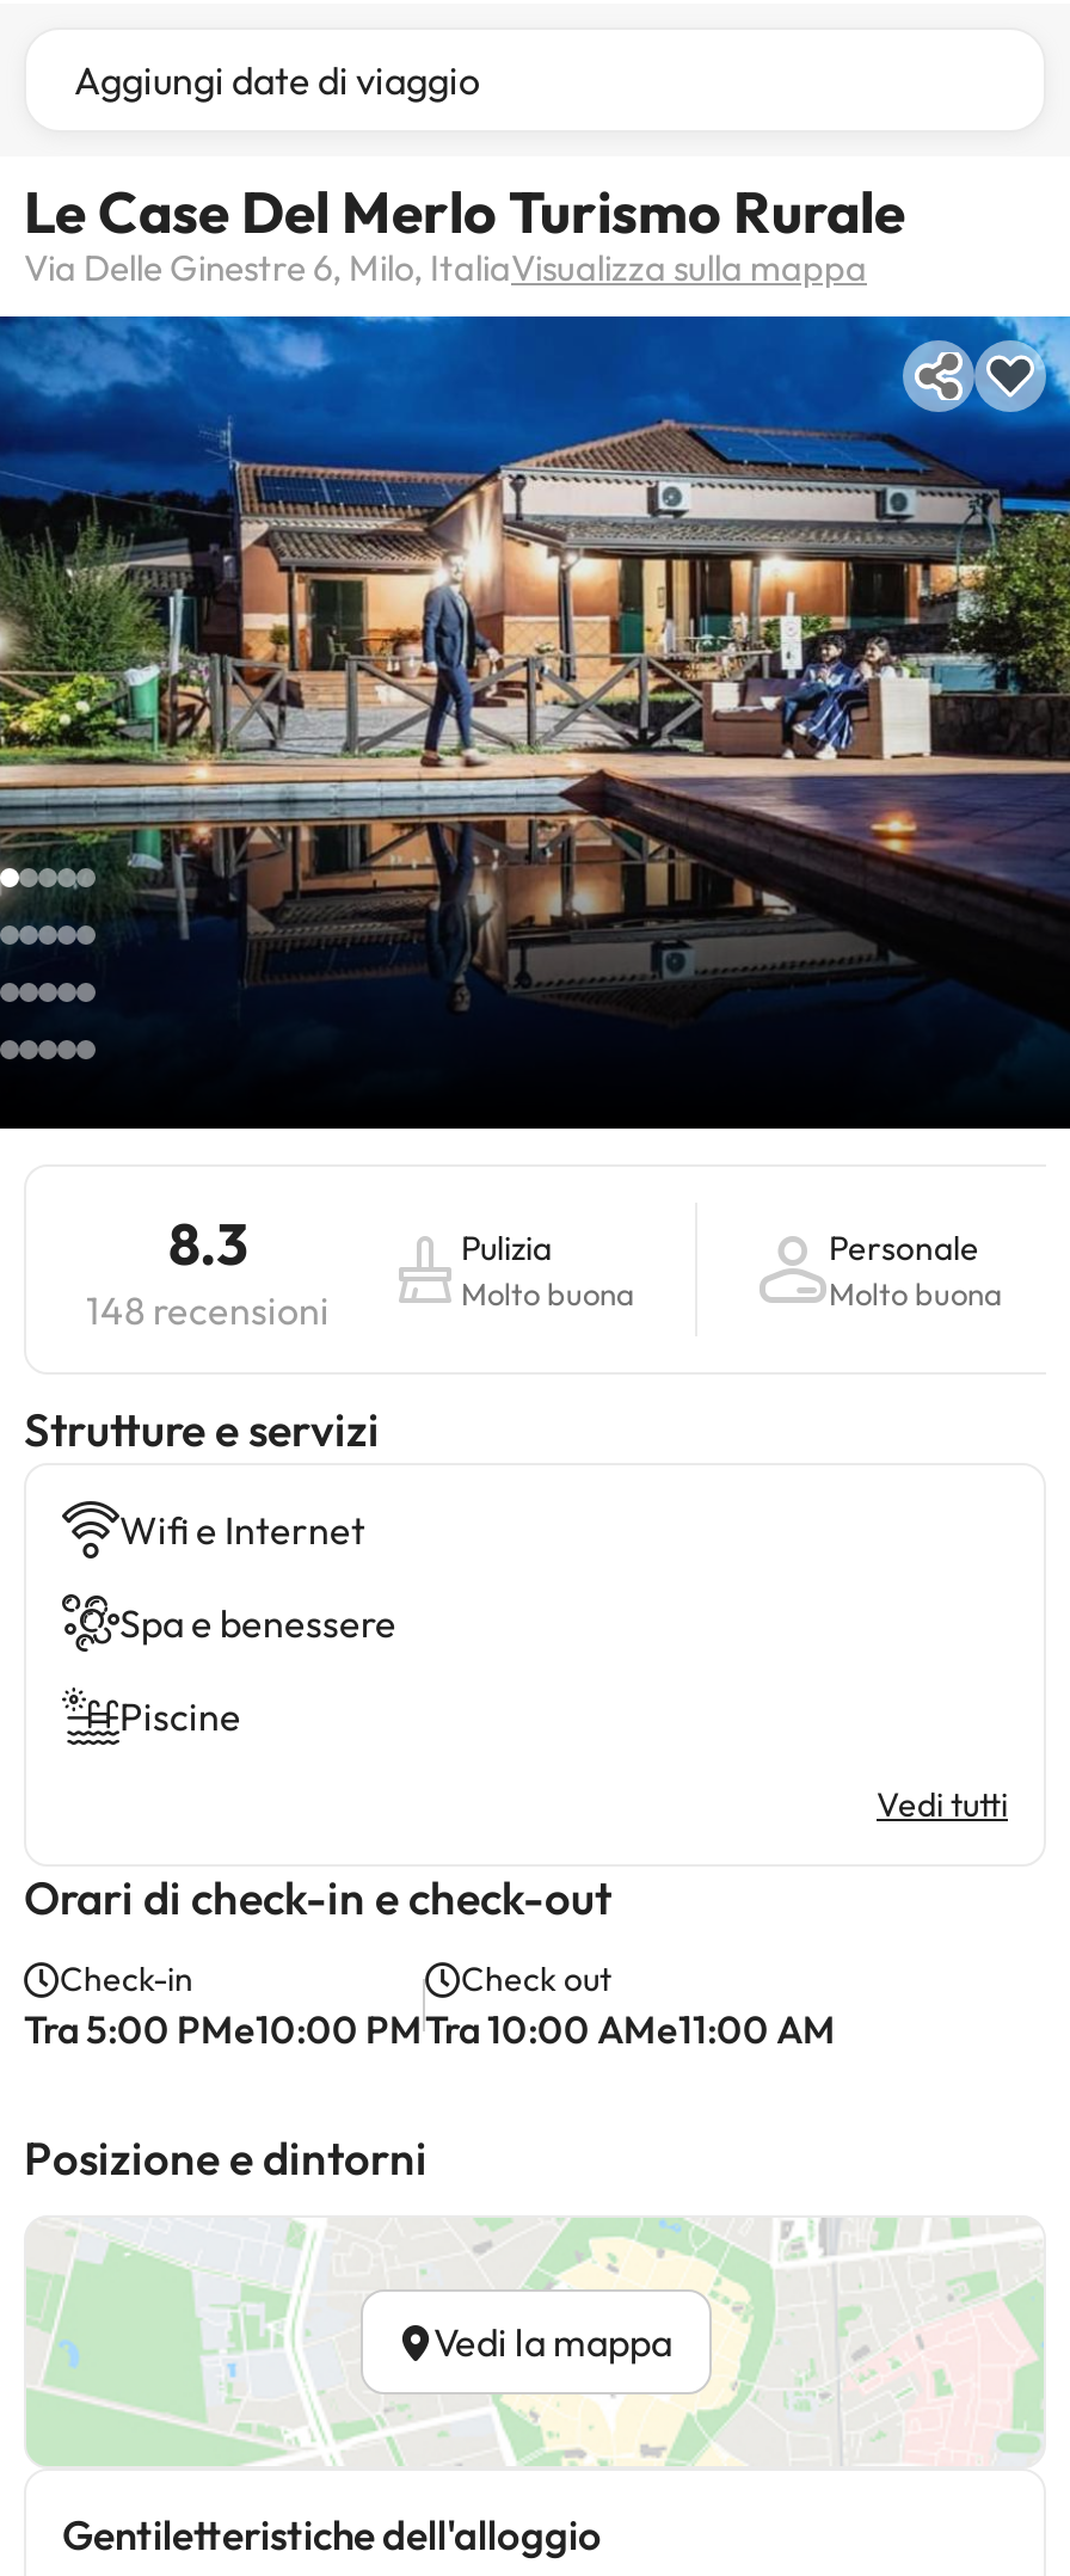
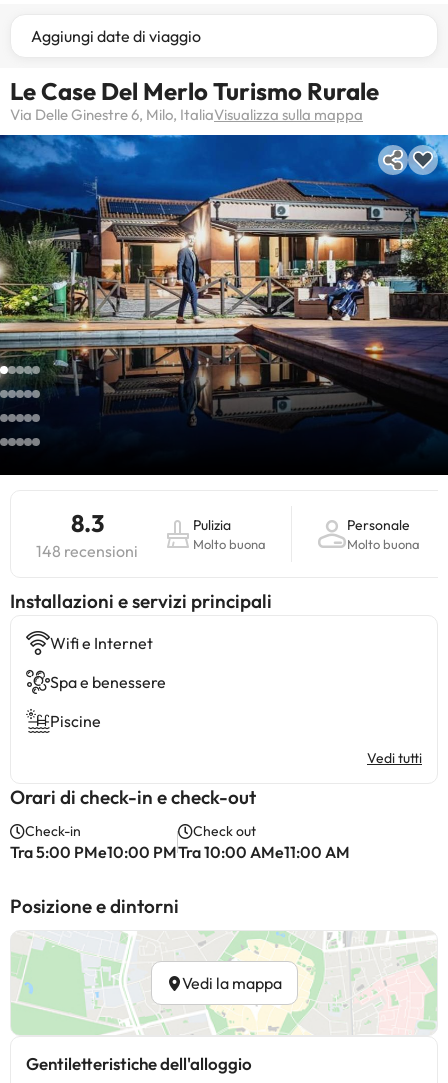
[24,1401,380,1458] Strutture e servizi -> [10,589,272,613] Installazioni e servizi principali

